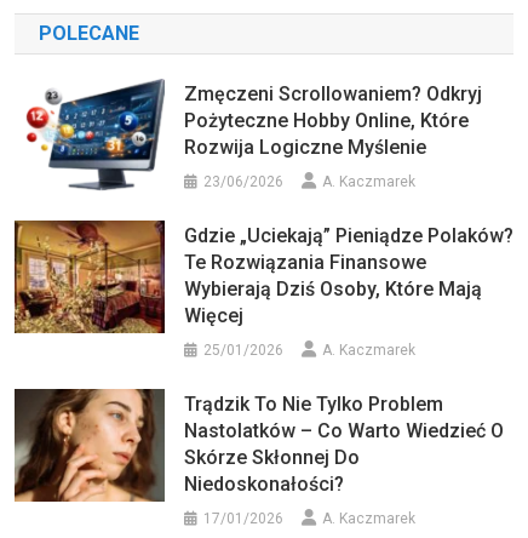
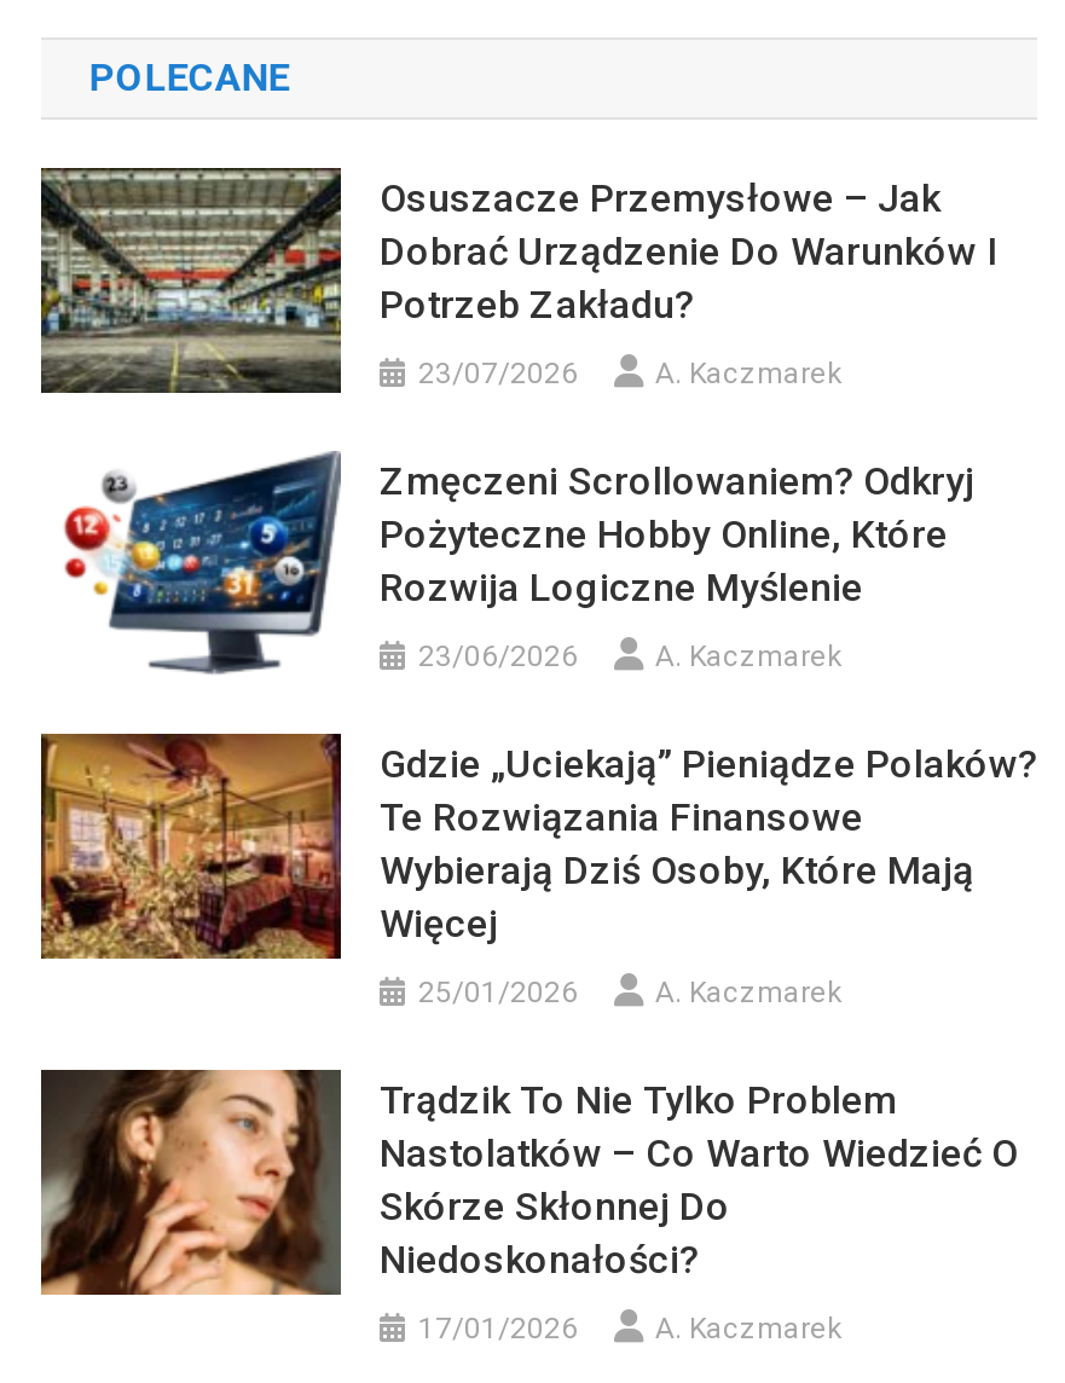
none -> [39,166,996,395] [image] | Osuszacze Przemysłowe – Jak | Dobrać Urządzenie Do Warunków I | Potrzeb Zakładu? | 23/07/2026 | A. Kaczmarek

